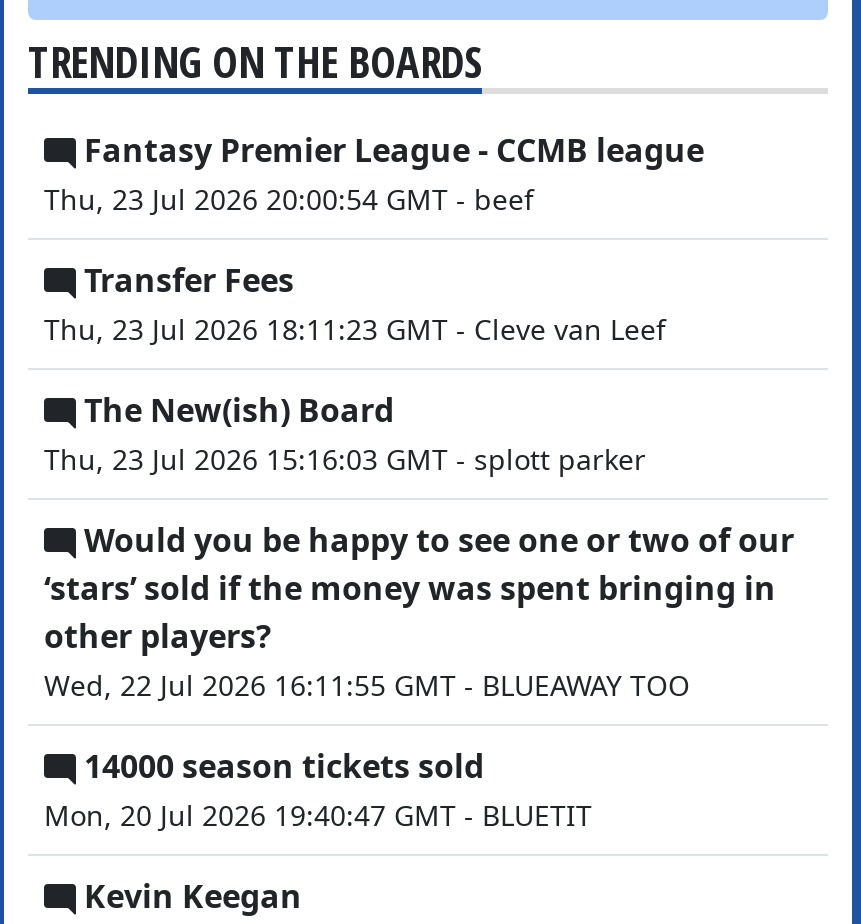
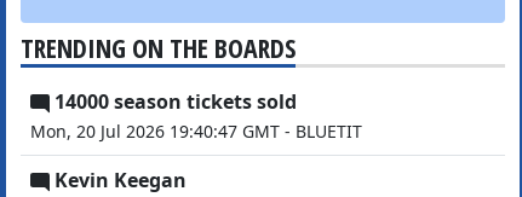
[44,128,794,704] Fantasy Premier League - CCMB league | Thu, 23 Jul 2026 20:00:54 GMT - beef | Transfer Fees | Thu, 23 Jul 2026 18:11:23 GMT - Cleve van Leef | The New(ish) Board | Thu, 23 Jul 2026 15:16:03 GMT - splott parker | Would you be happy to see one or two of our | ‘stars’ sold if the money was spent bringing in | other players? | Wed, 22 Jul 2026 16:11:55 GMT - BLUEAWAY TOO -> none

